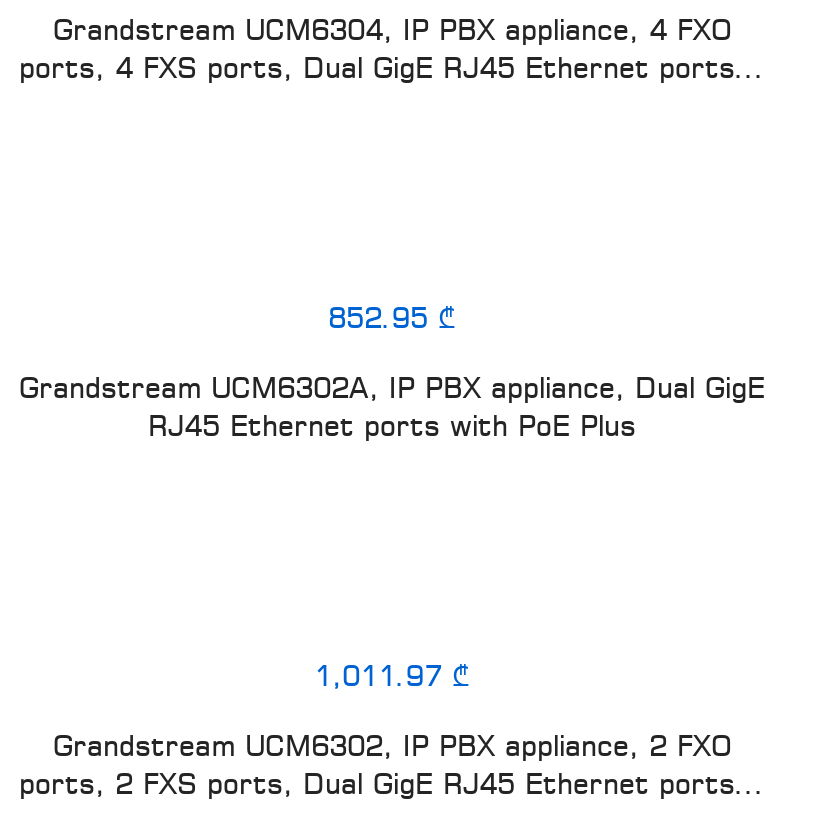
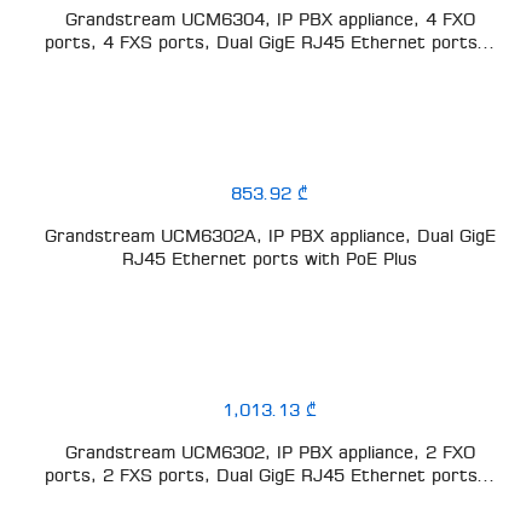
[328,306,456,336] 852.95 ₾ -> [231,186,308,205] 853.92 ₾
[314,664,470,694] 1,011.97 ₾ -> [222,403,317,421] 1,013.13 ₾

